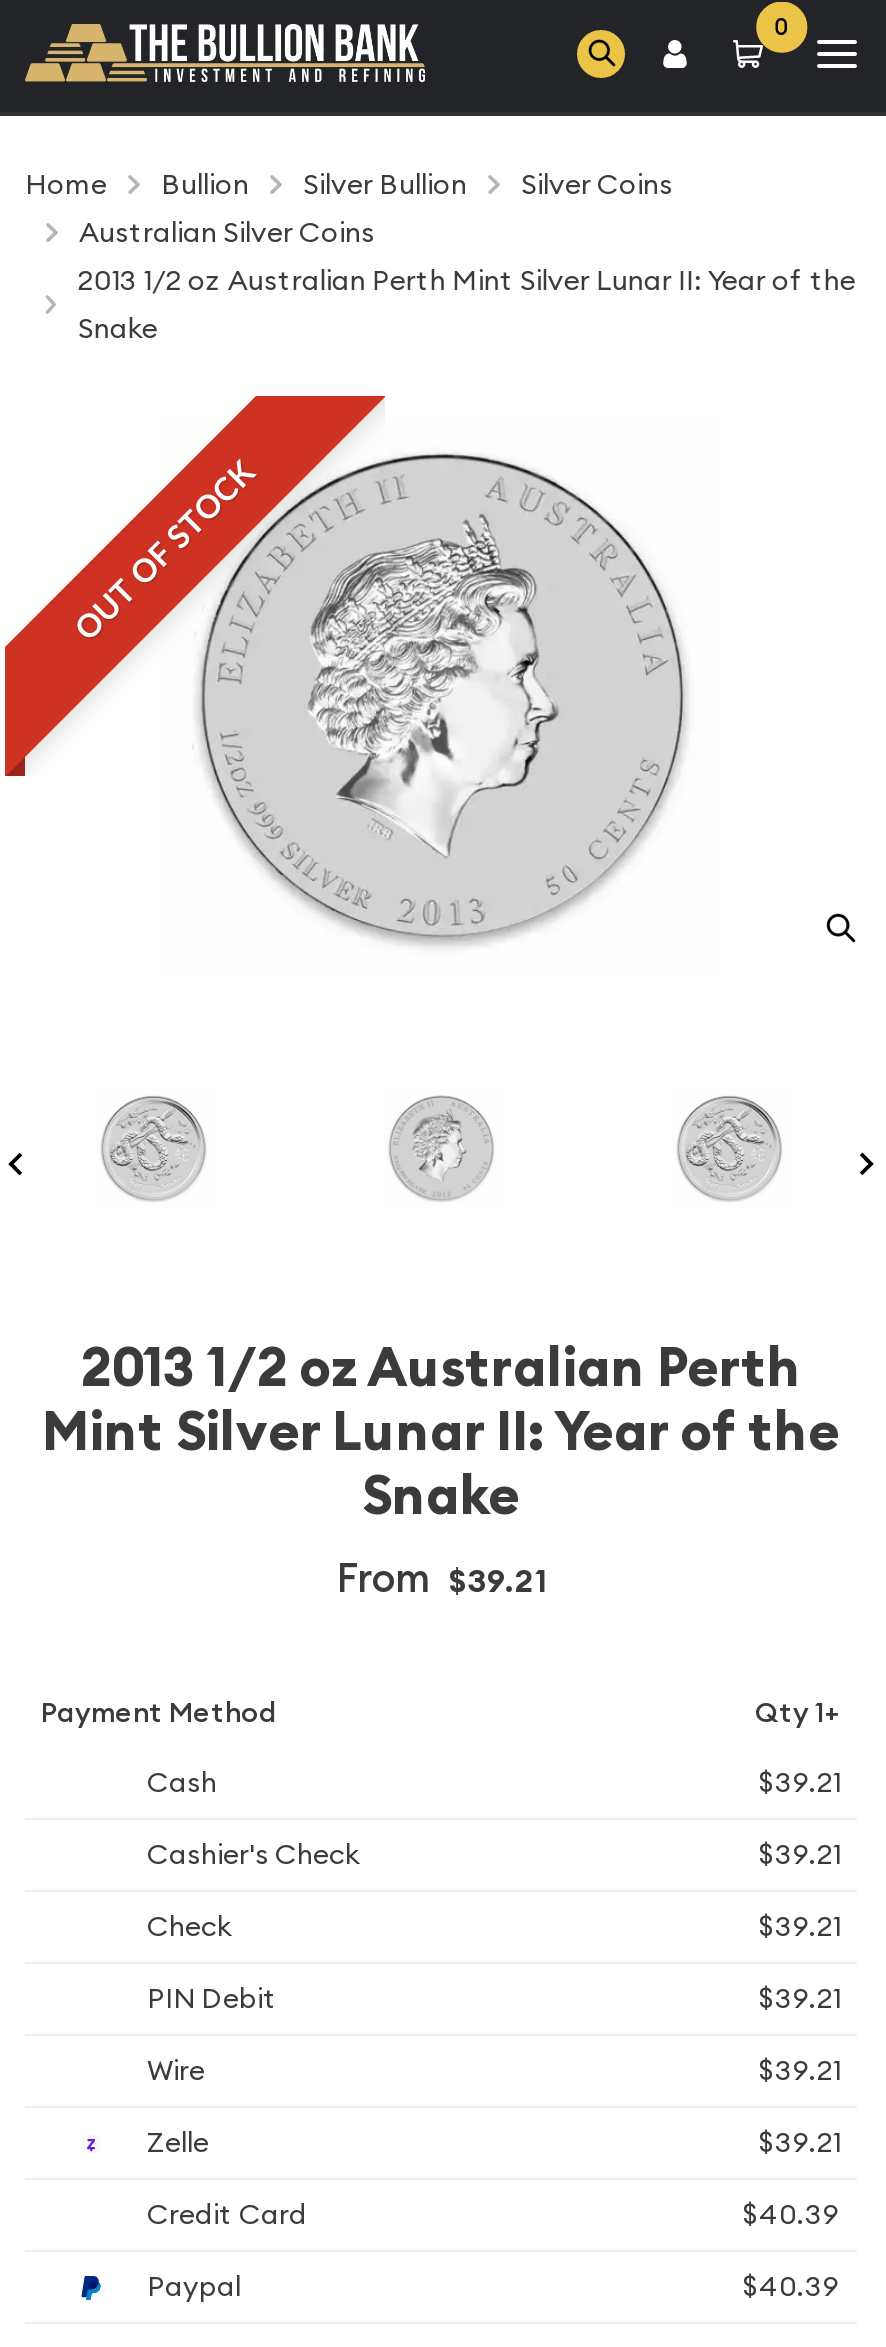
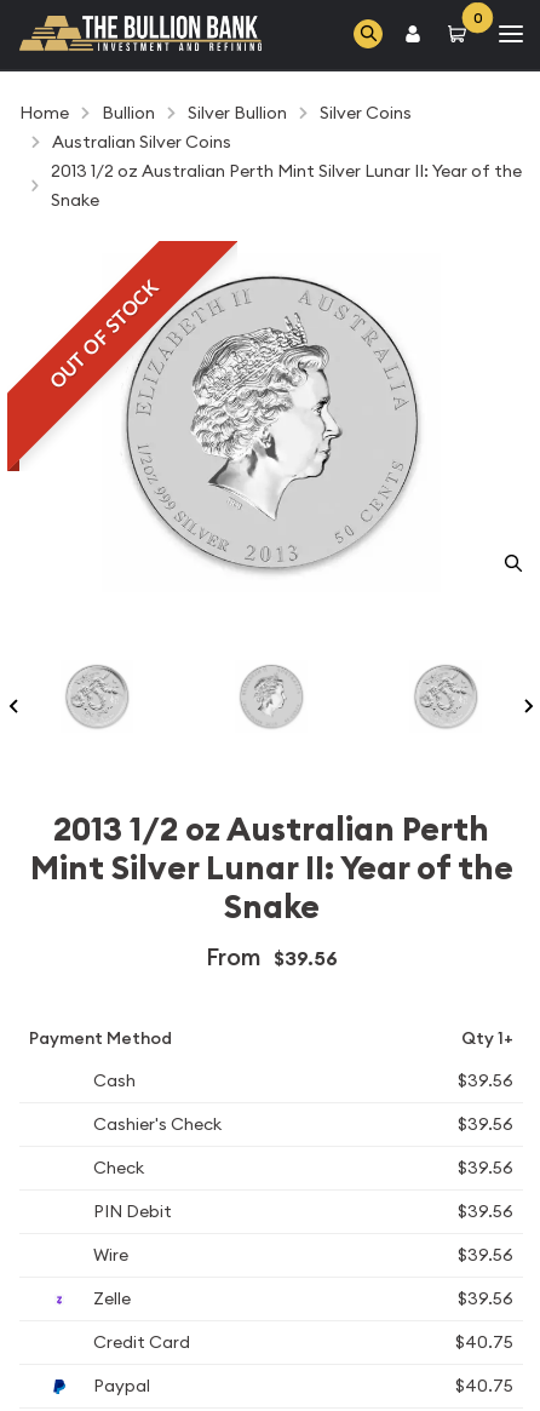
[337,1552,545,1604] From $39.21 -> [205,941,337,973] From $39.56
[759,1764,841,1800] $39.21 -> [458,1069,513,1091] $39.56
[759,1836,841,1872] $39.21 -> [458,1113,513,1135] $39.56
[759,1908,841,1944] $39.21 -> [458,1157,513,1178] $39.56
[759,1980,841,2016] $39.21 -> [458,1200,513,1222] $39.56
[759,2052,841,2088] $39.21 -> [458,1244,513,1266] $39.56
[759,2124,841,2160] $39.21 -> [458,1287,513,1309] $39.56
[743,2196,841,2232] $40.39 -> [455,1331,513,1353] $40.75
[743,2268,841,2304] $40.39 -> [455,1375,513,1396] $40.75

